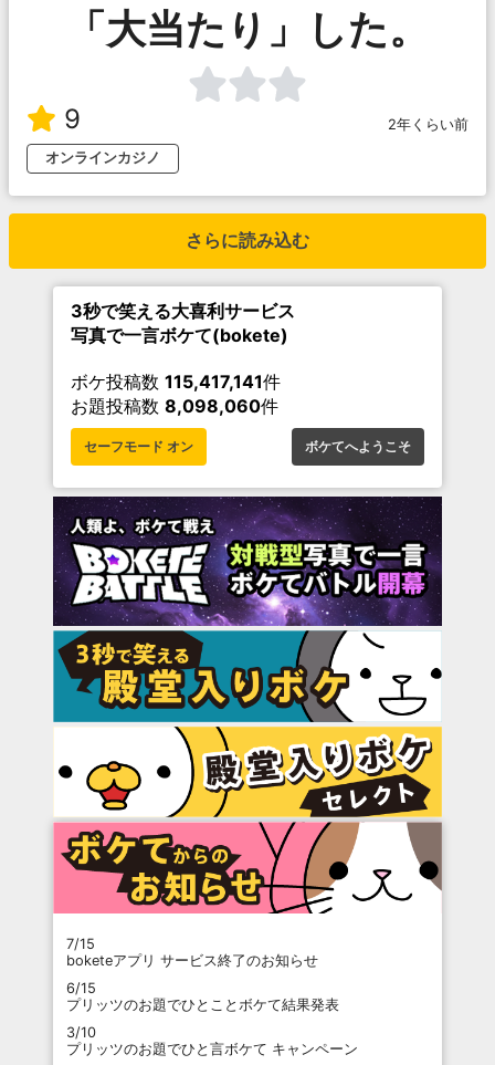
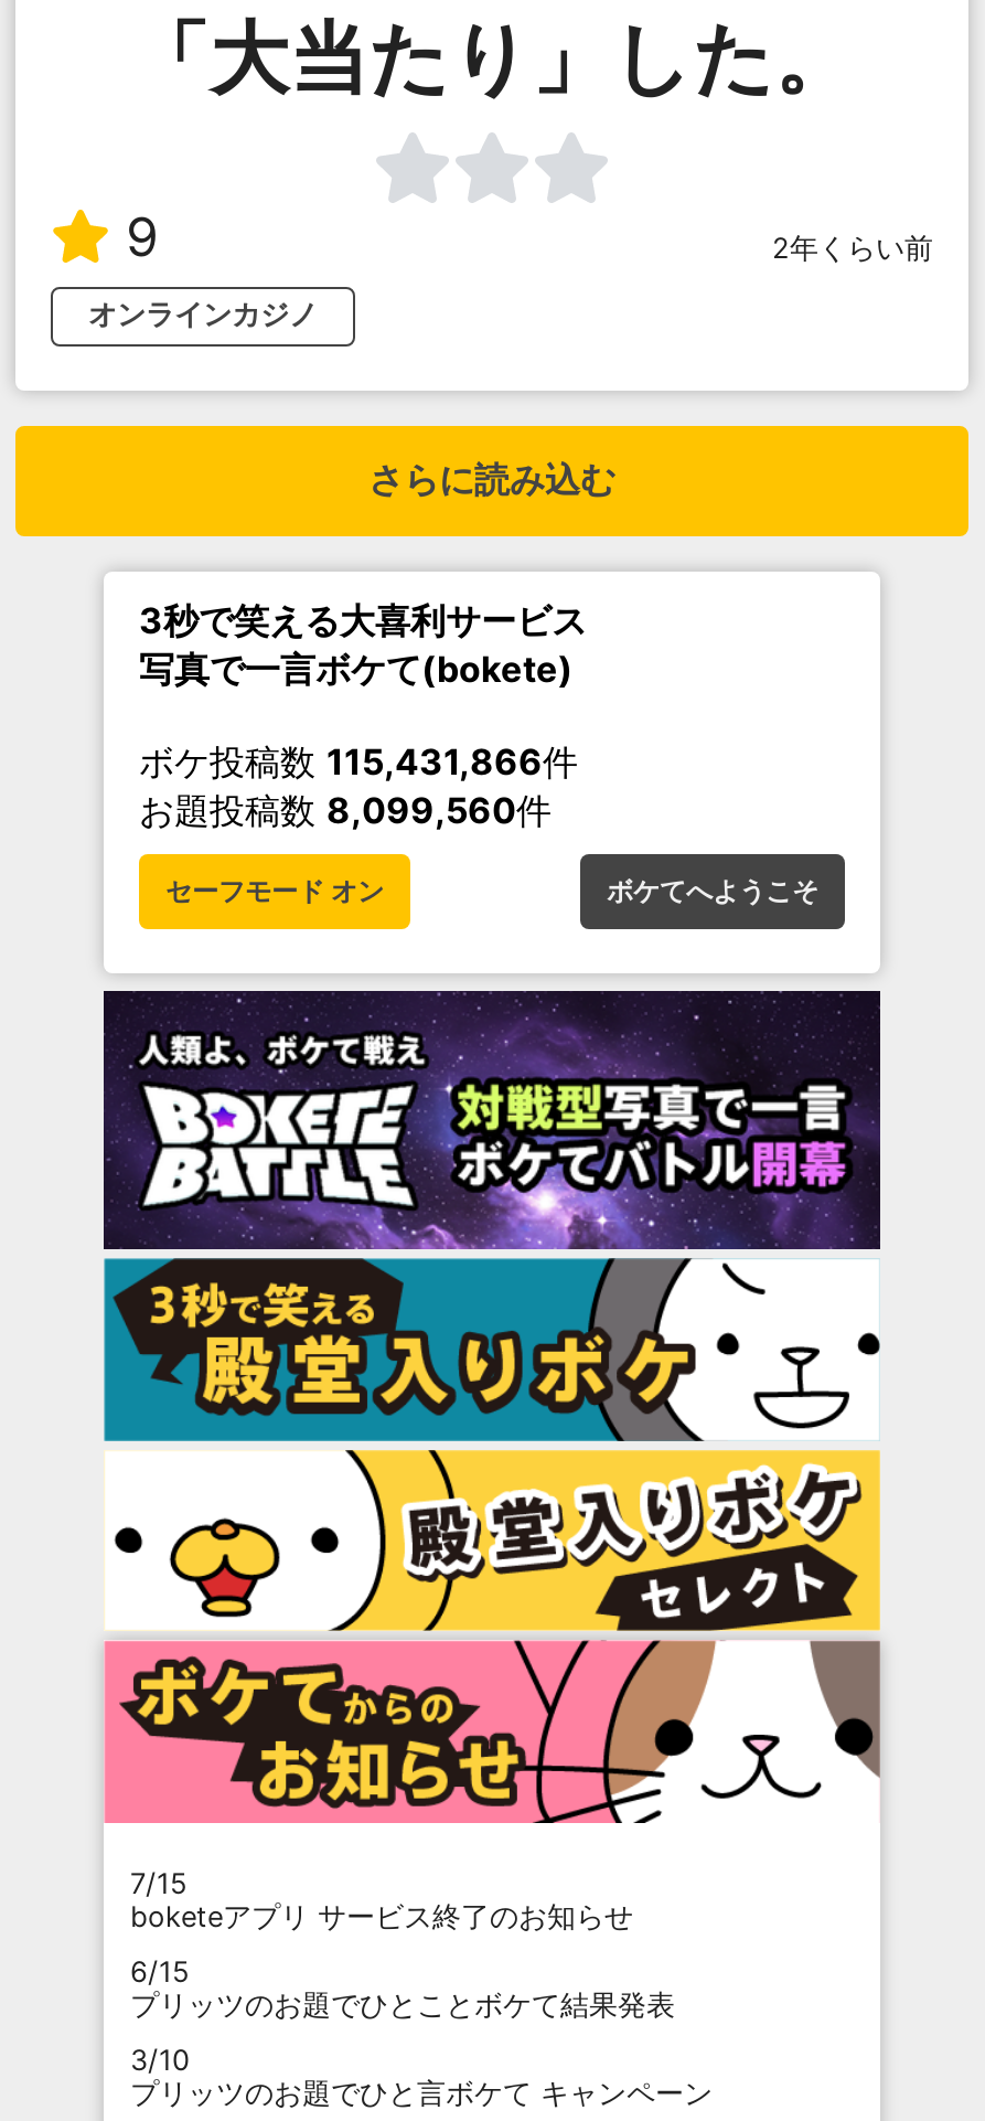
[71,370,281,393] ボケ投稿数115,417,141件 -> [139,739,578,784] ボケ投稿数115,431,866件
[71,395,278,417] お題投稿数8,098,060件 -> [139,788,552,832] お題投稿数8,099,560件

